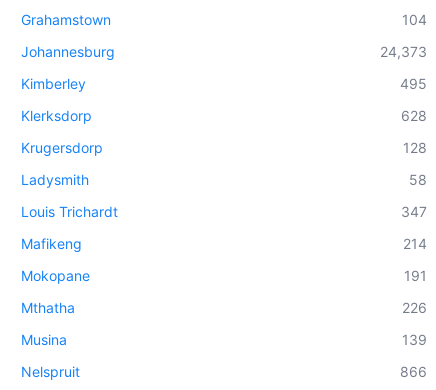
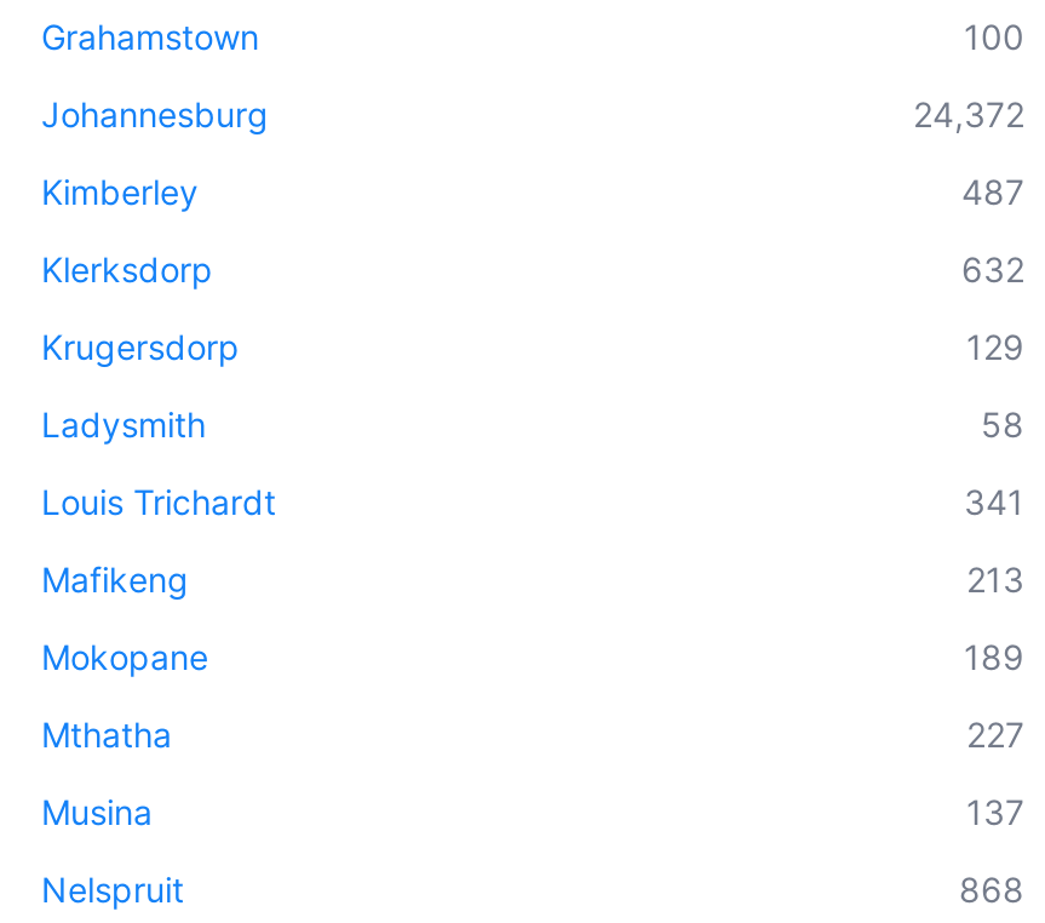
[402,11,427,28] 104 -> [964,16,1024,57] 100
[380,43,427,60] 24,373 -> [913,93,1024,134] 24,372
[400,75,427,92] 495 -> [961,171,1024,212] 487
[401,107,427,124] 628 -> [961,248,1024,289] 632
[403,139,427,156] 128 -> [966,326,1024,367] 129
[401,203,427,220] 347 -> [964,481,1024,522] 341
[403,235,427,252] 214 -> [966,558,1024,599] 213
[404,267,427,284] 191 -> [964,636,1024,677] 189
[402,299,427,316] 226 -> [966,713,1024,754] 227
[402,331,427,348] 139 -> [966,791,1024,832] 137
[400,363,427,380] 866 -> [959,868,1024,909] 868

